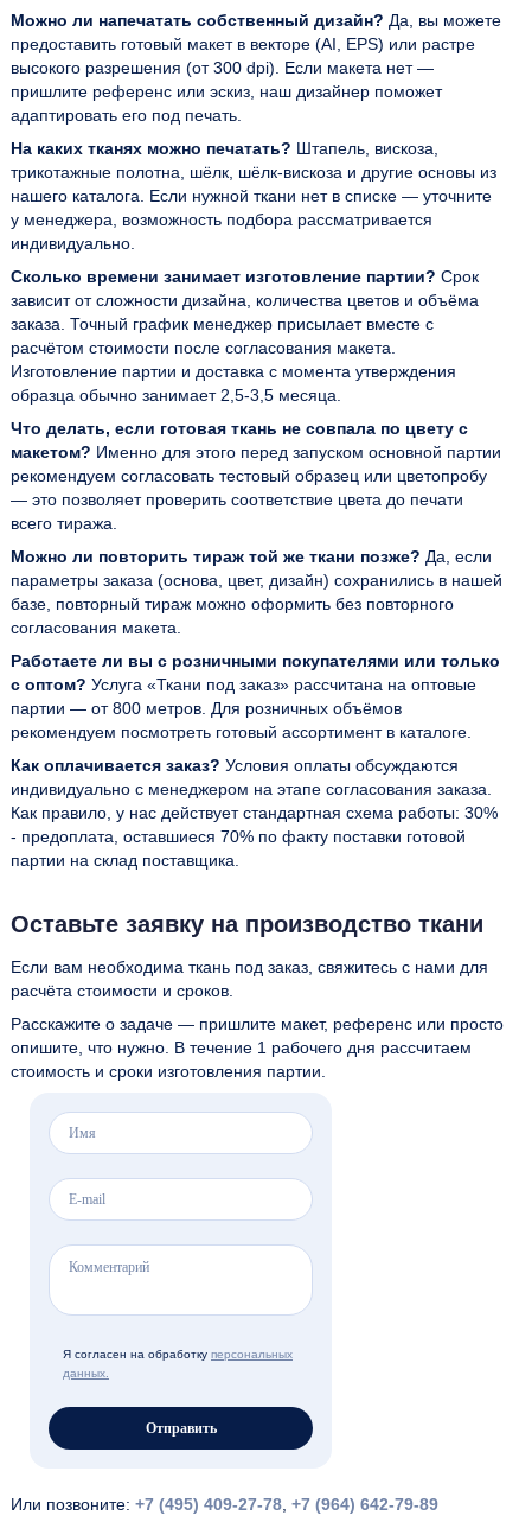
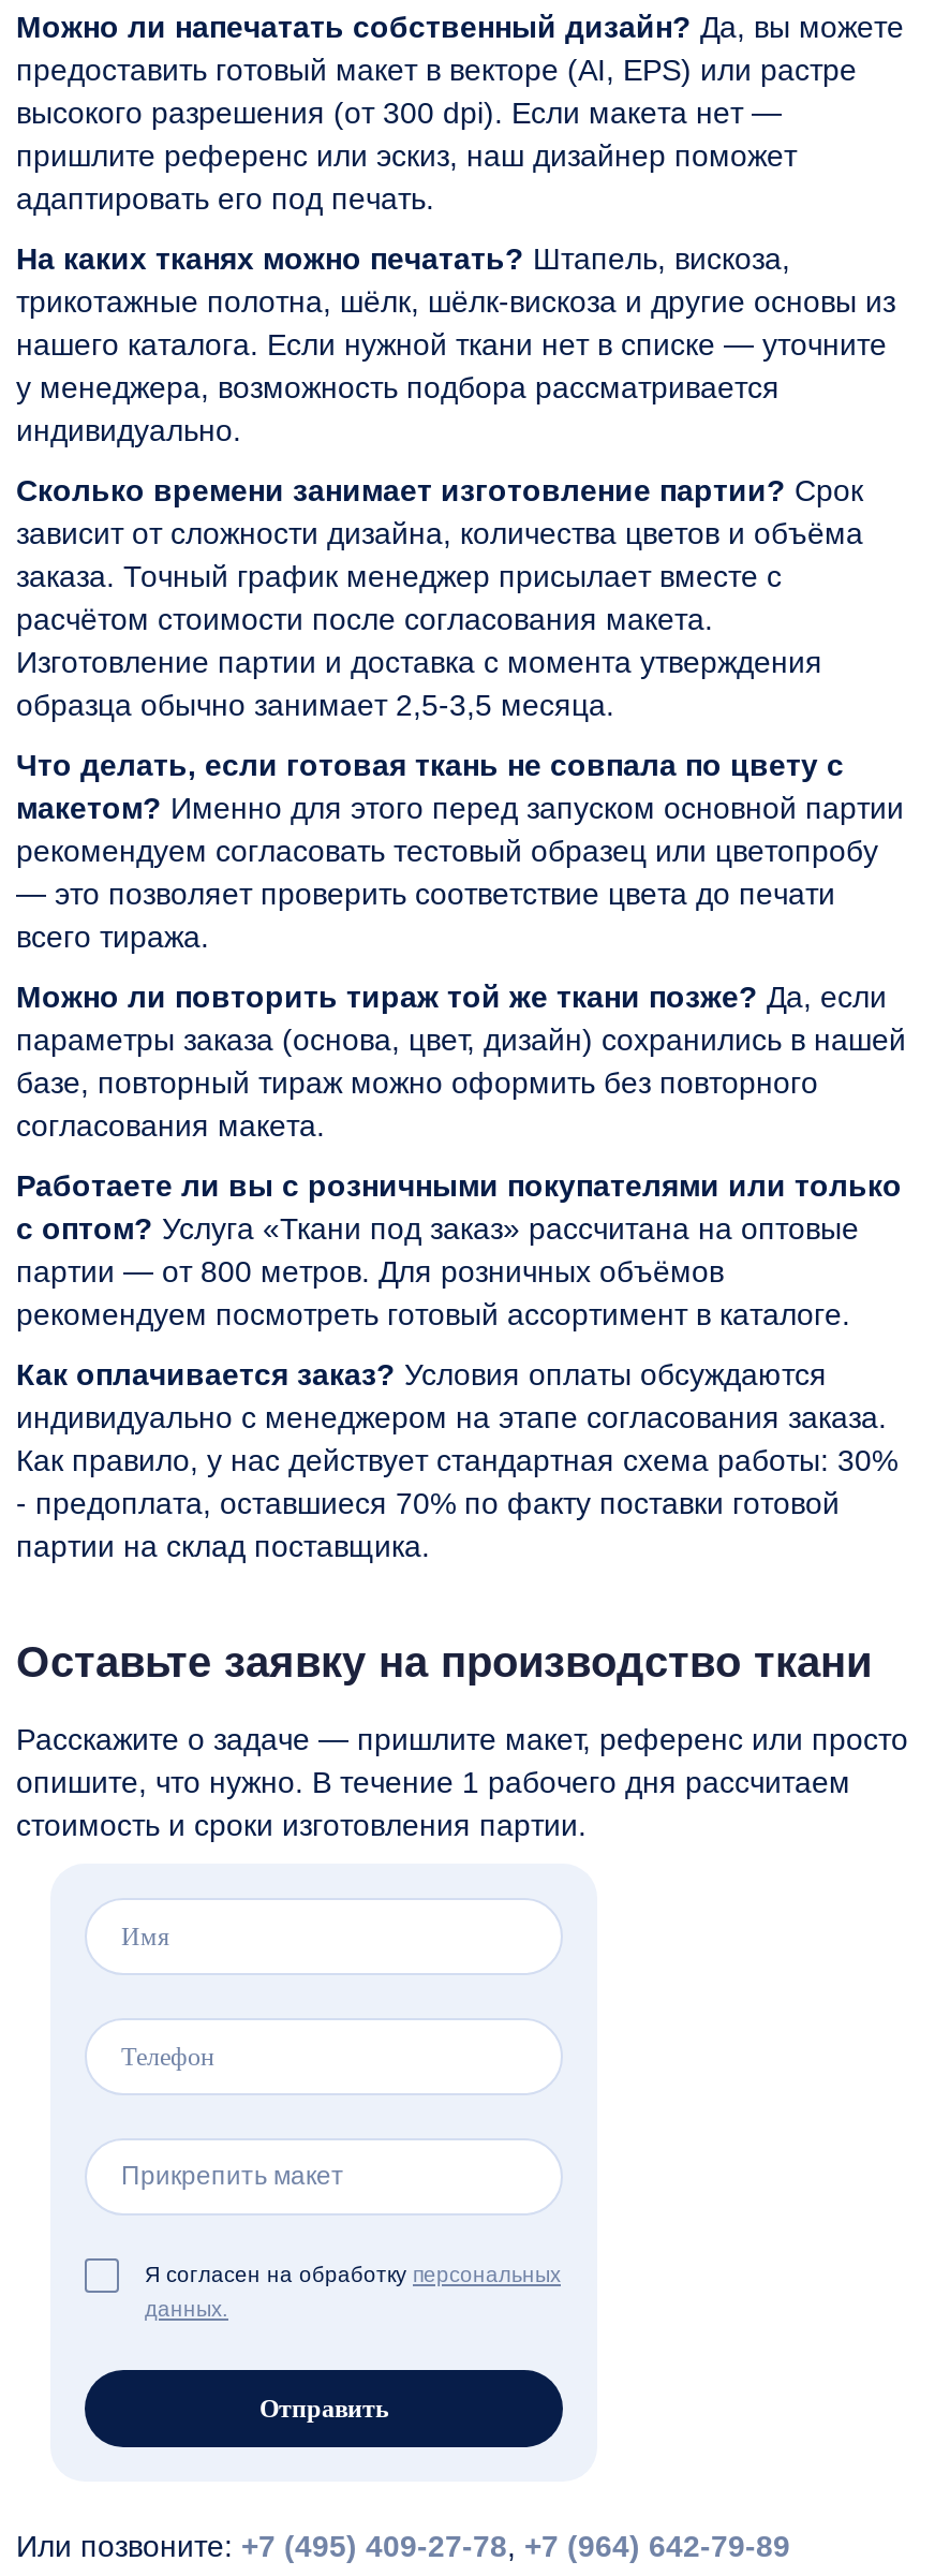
[11,957,488,1000] Если вам необходима ткань под заказ, свяжитесь с нами для | расчёта стоимости и сроков. -> none
none -> [121,2161,344,2191] Прикрепить макет

